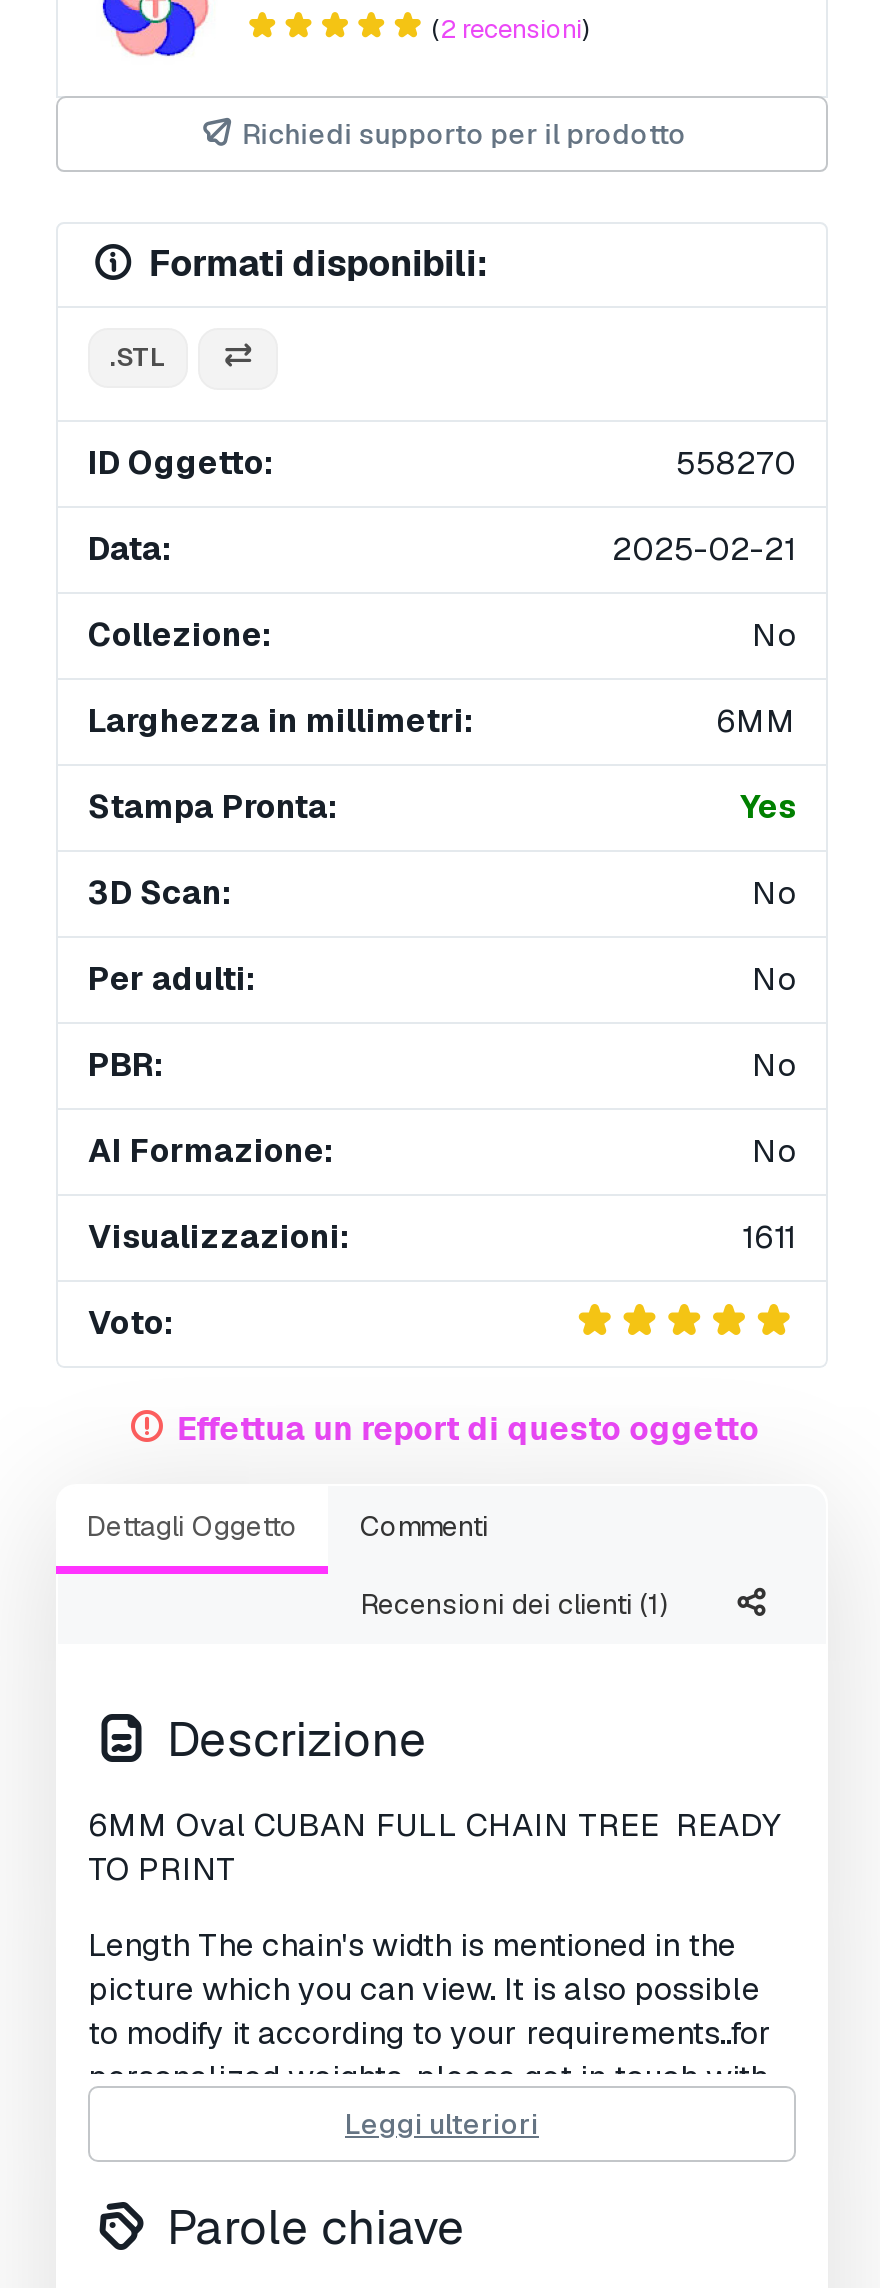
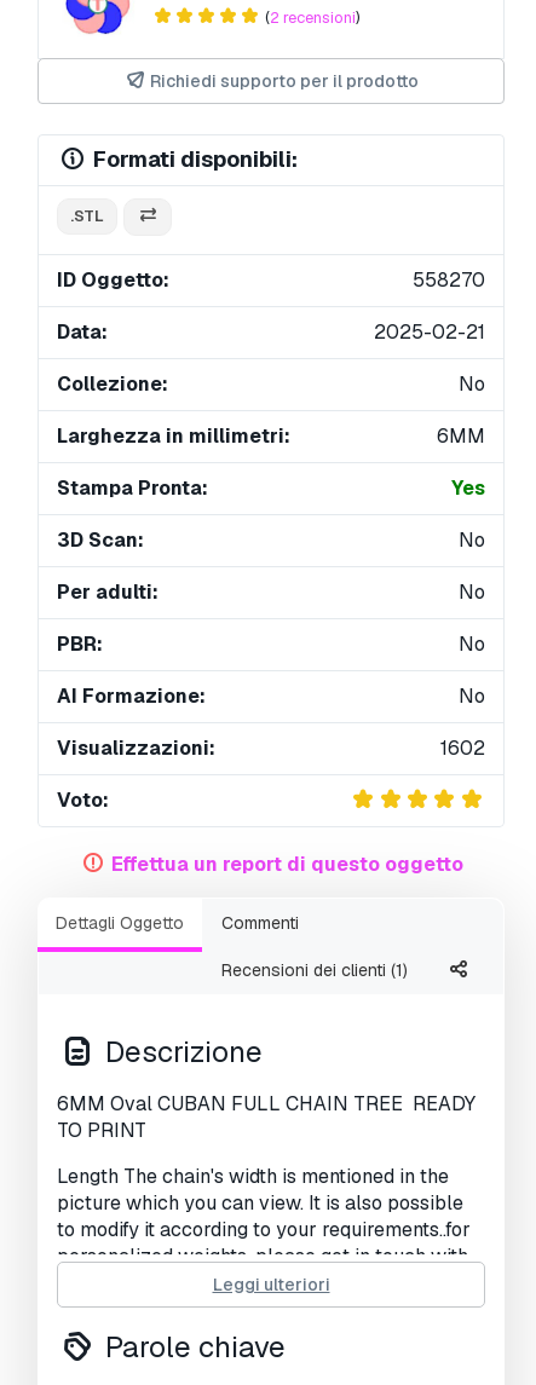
[742,1216,796,1258] 1611 -> [440,735,485,761] 1602

